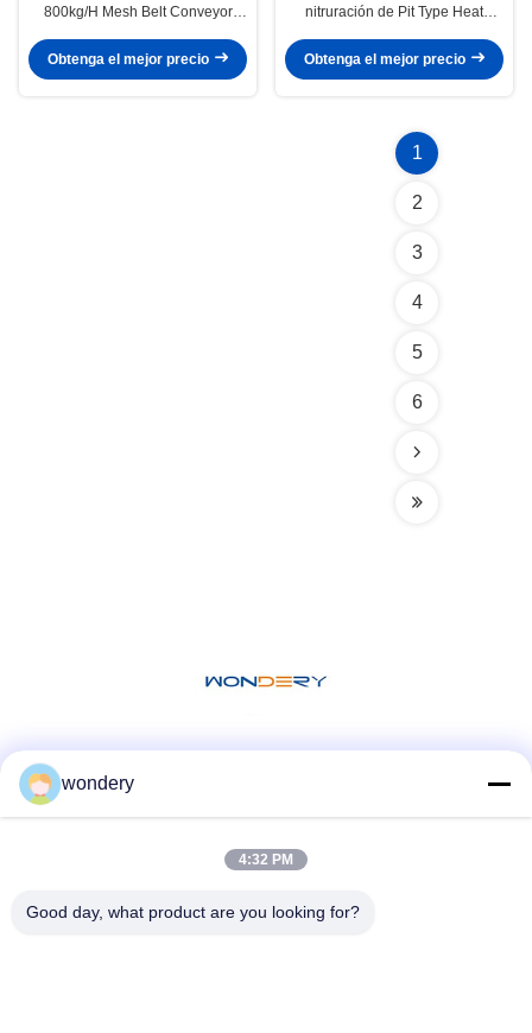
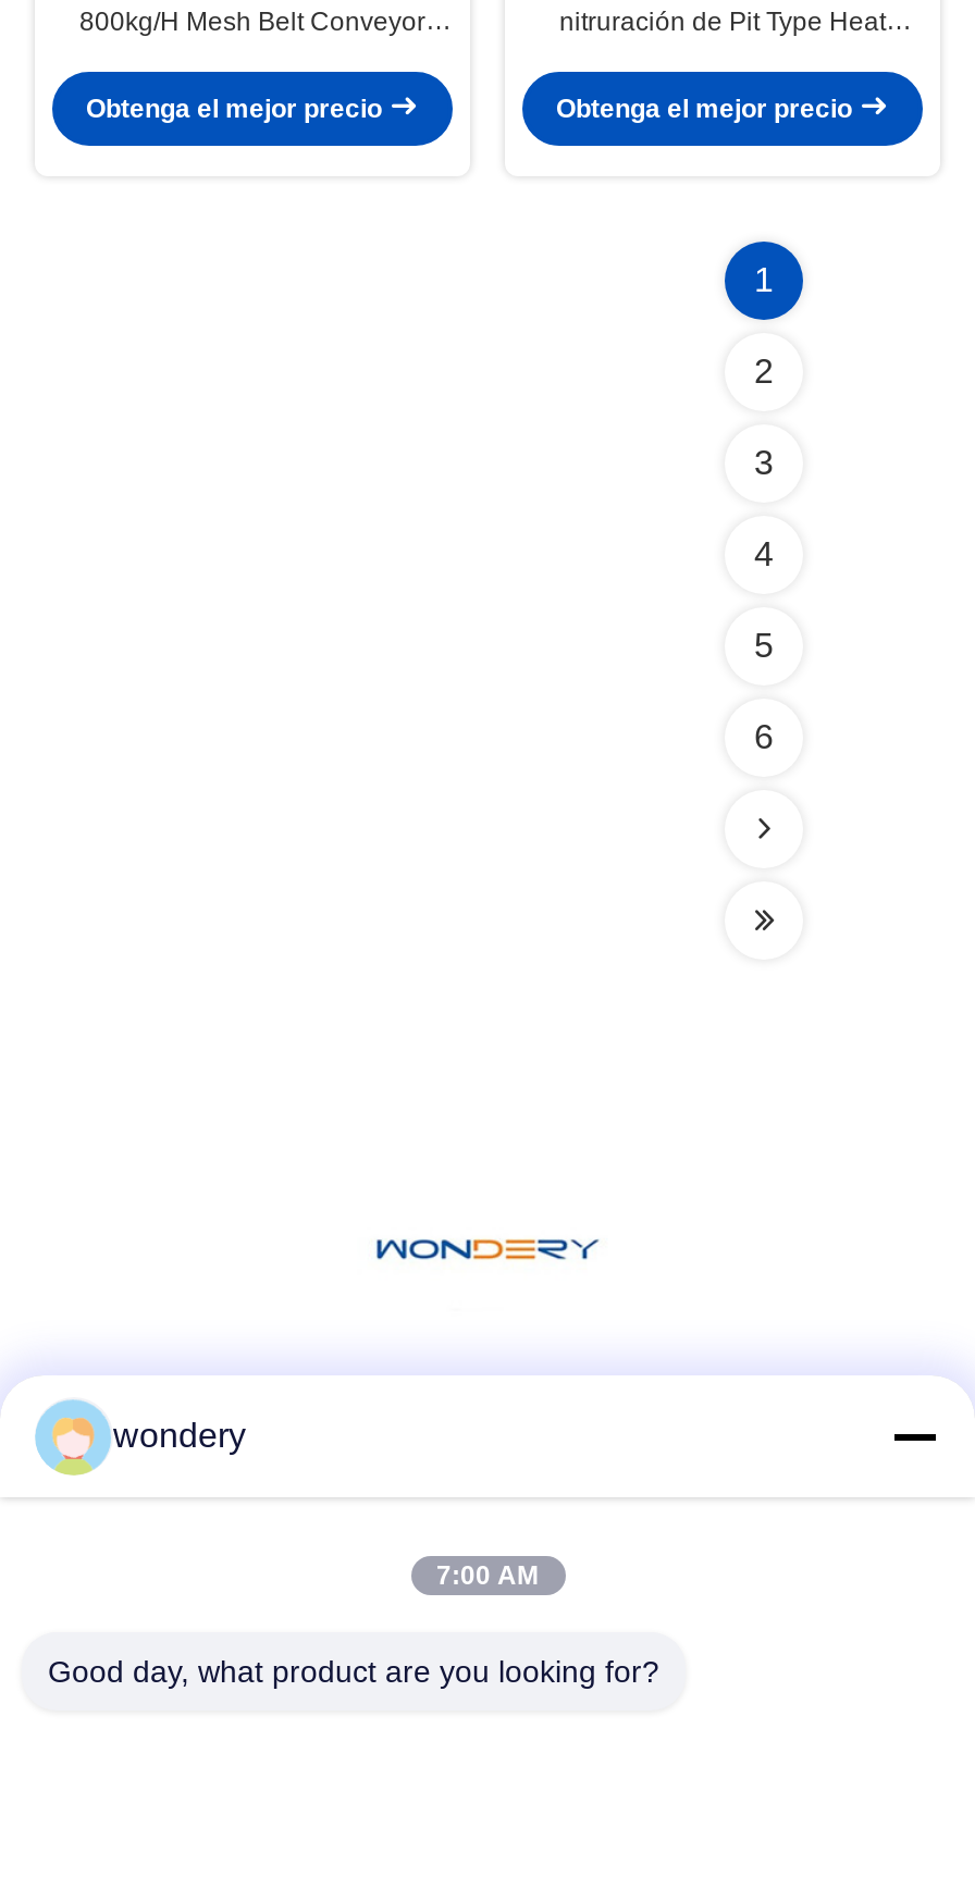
[239,851,293,868] 4:32 PM -> [436,1560,539,1591] 7:00 AM

